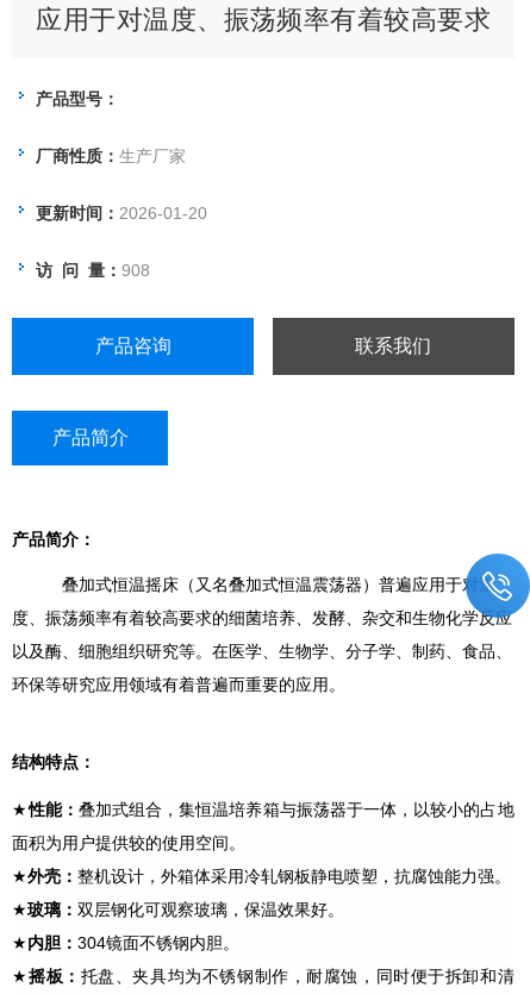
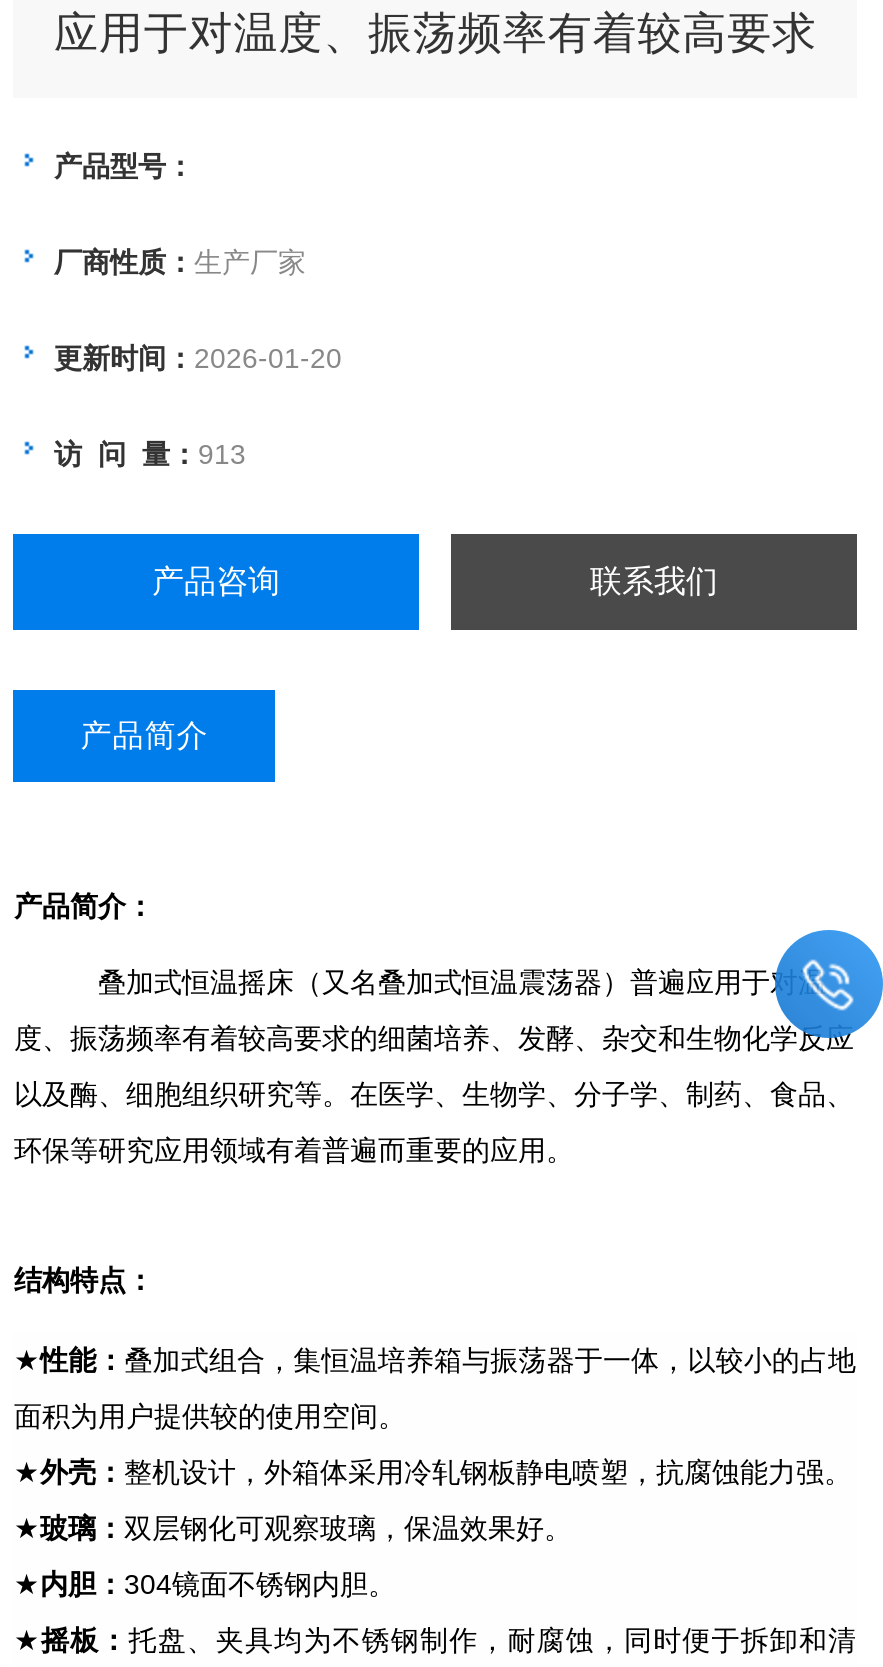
[36,261,151,280] 访 问 量：908 -> [54,439,246,471] 访 问 量：913

